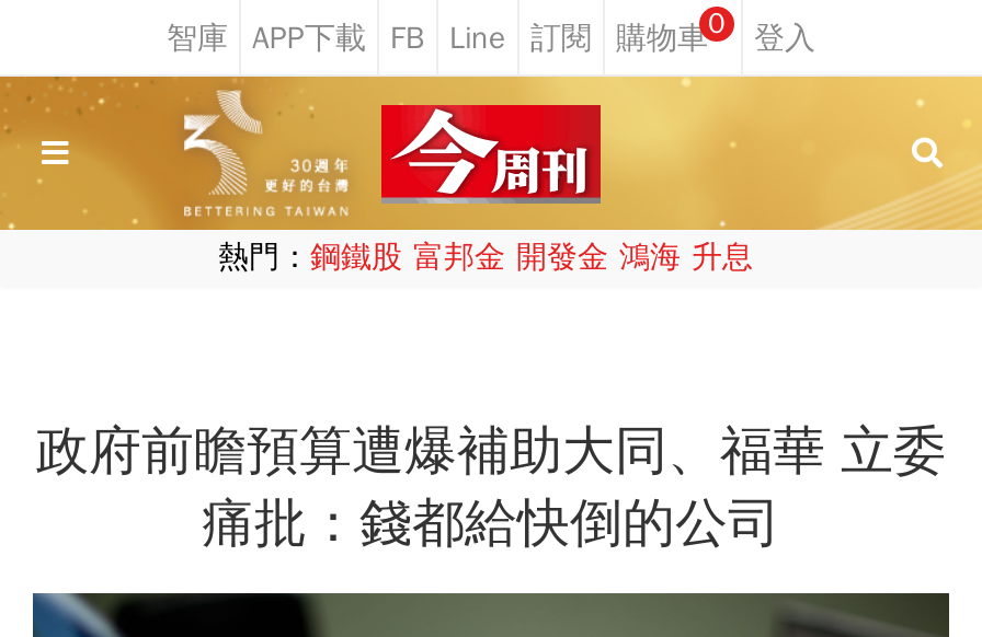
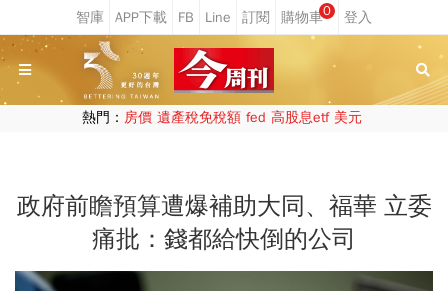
[218,239,753,276] 熱門：鋼鐵股 富邦金 開發金 鴻海 升息 -> [81,109,361,126] 熱門：房價 遺產稅免稅額 fed 高股息etf 美元

